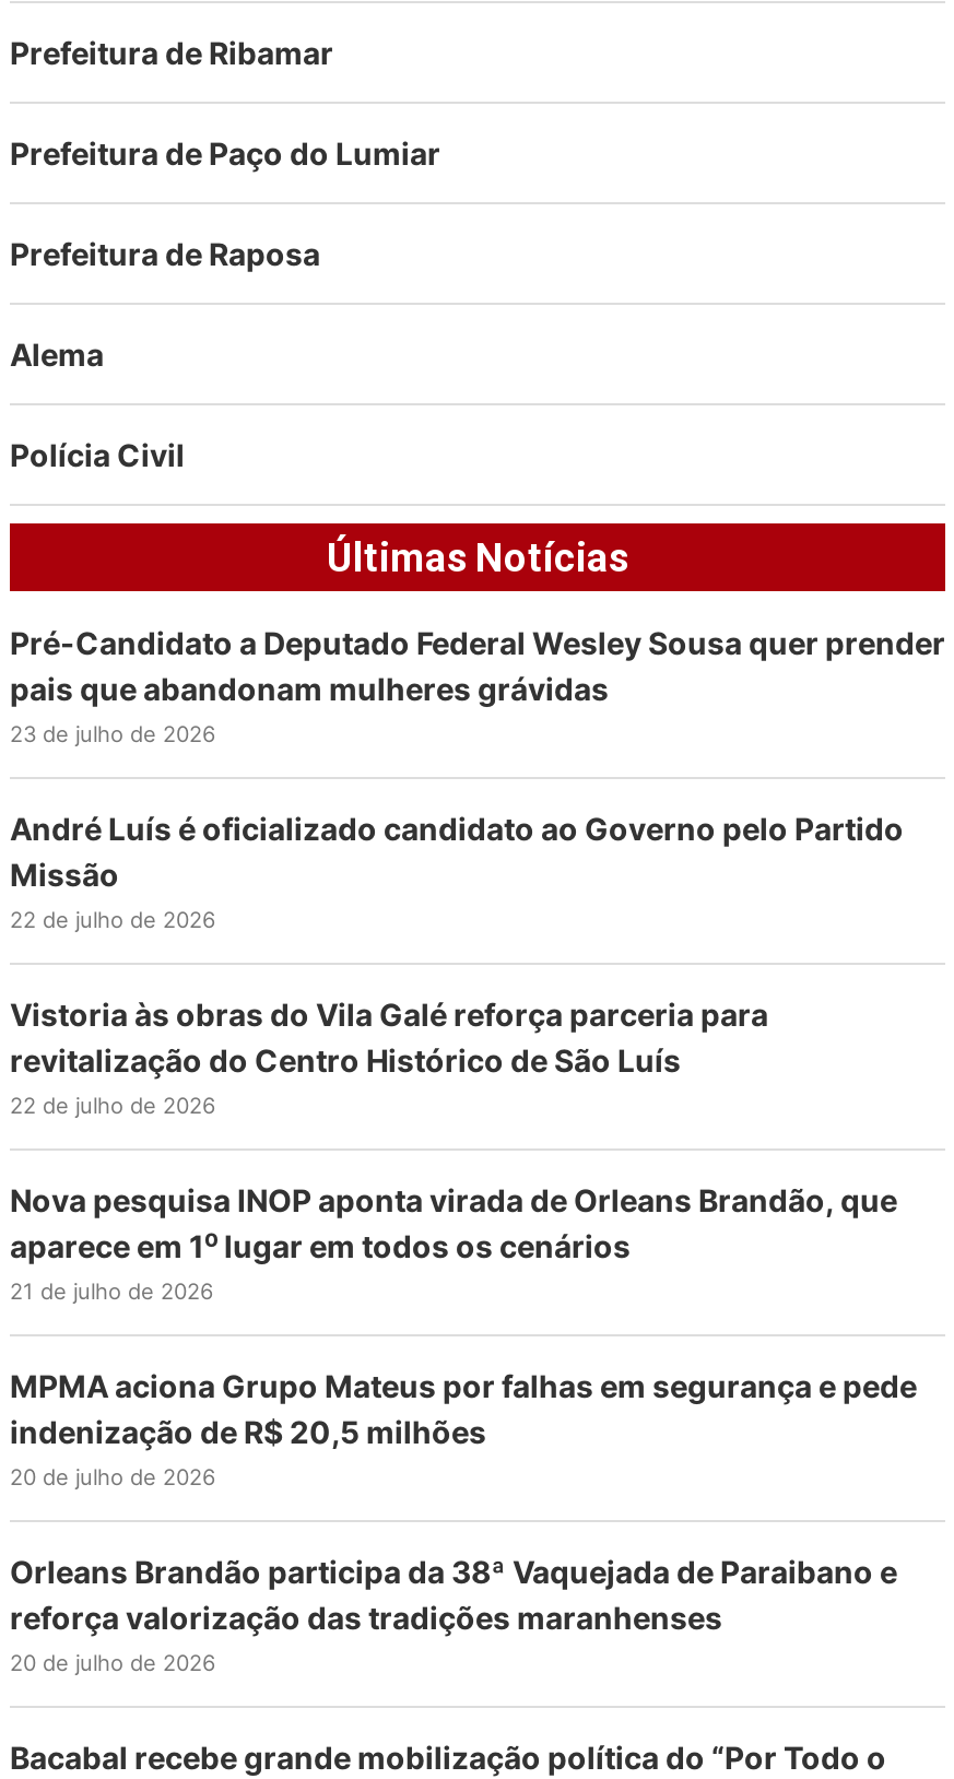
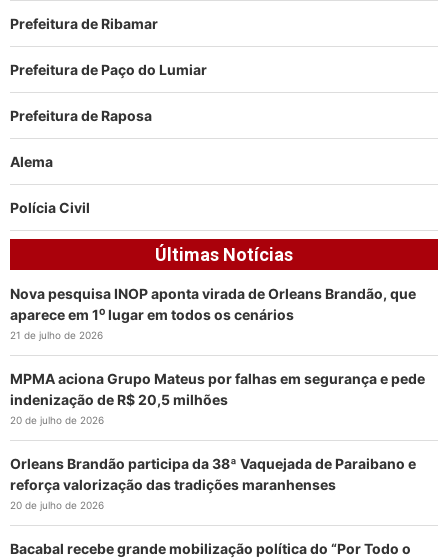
[10,623,945,1117] Pré-Candidato a Deputado Federal Wesley Sousa quer prender | pais que abandonam mulheres grávidas | 23 de julho de 2026 | André Luís é oficializado candidato ao Governo pelo Partido | Missão | 22 de julho de 2026 | Vistoria às obras do Vila Galé reforça parceria para | revitalização do Centro Histórico de São Luís | 22 de julho de 2026 -> none

